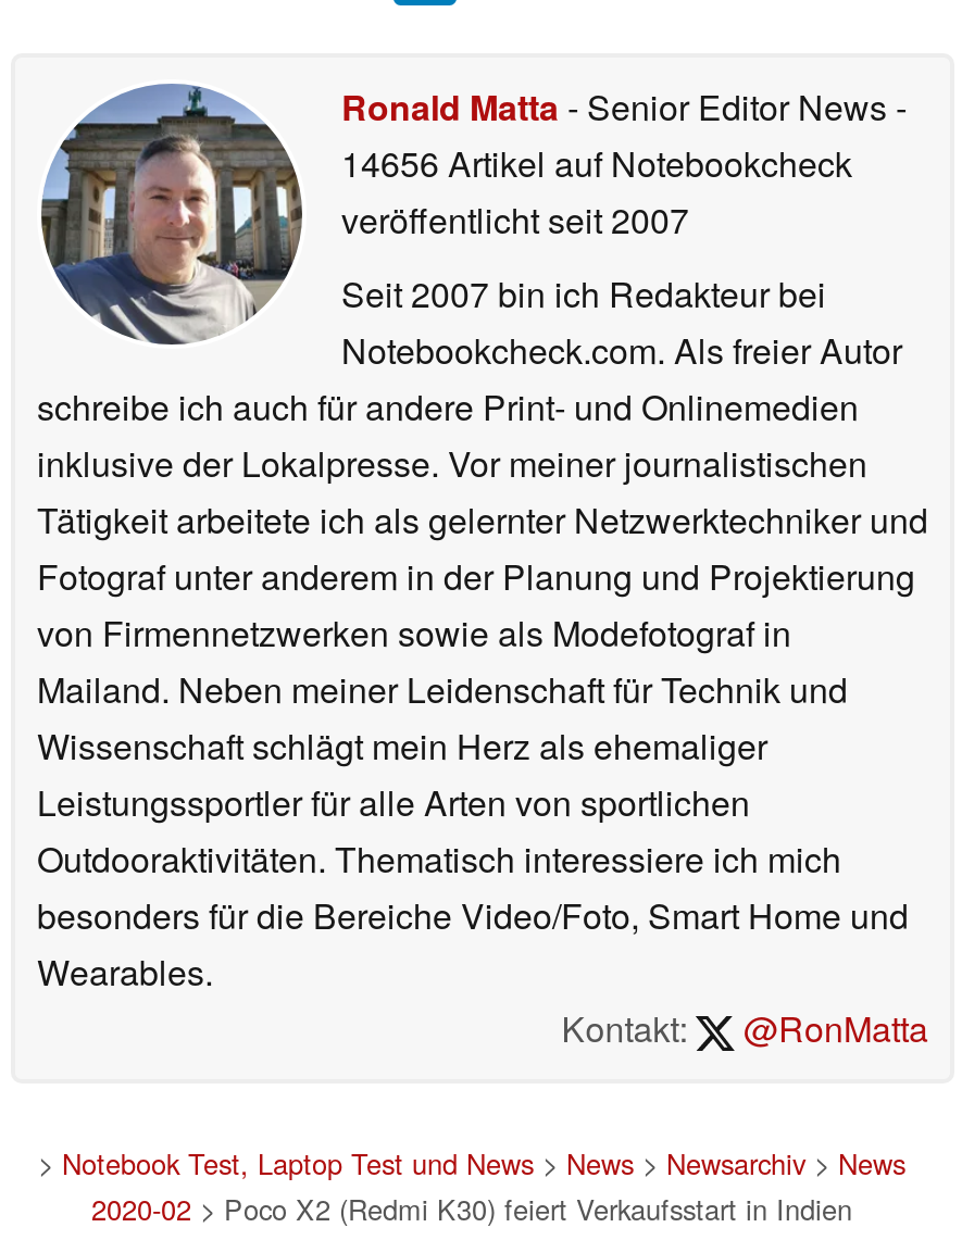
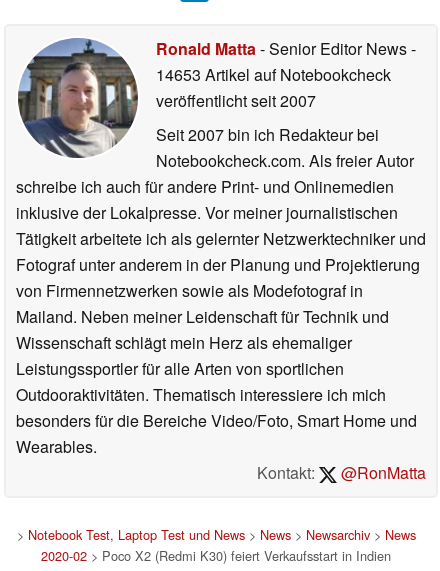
[341,138,852,188] 14656 Artikel auf Notebookcheck -> [156,63,391,86] 14653 Artikel auf Notebookcheck

